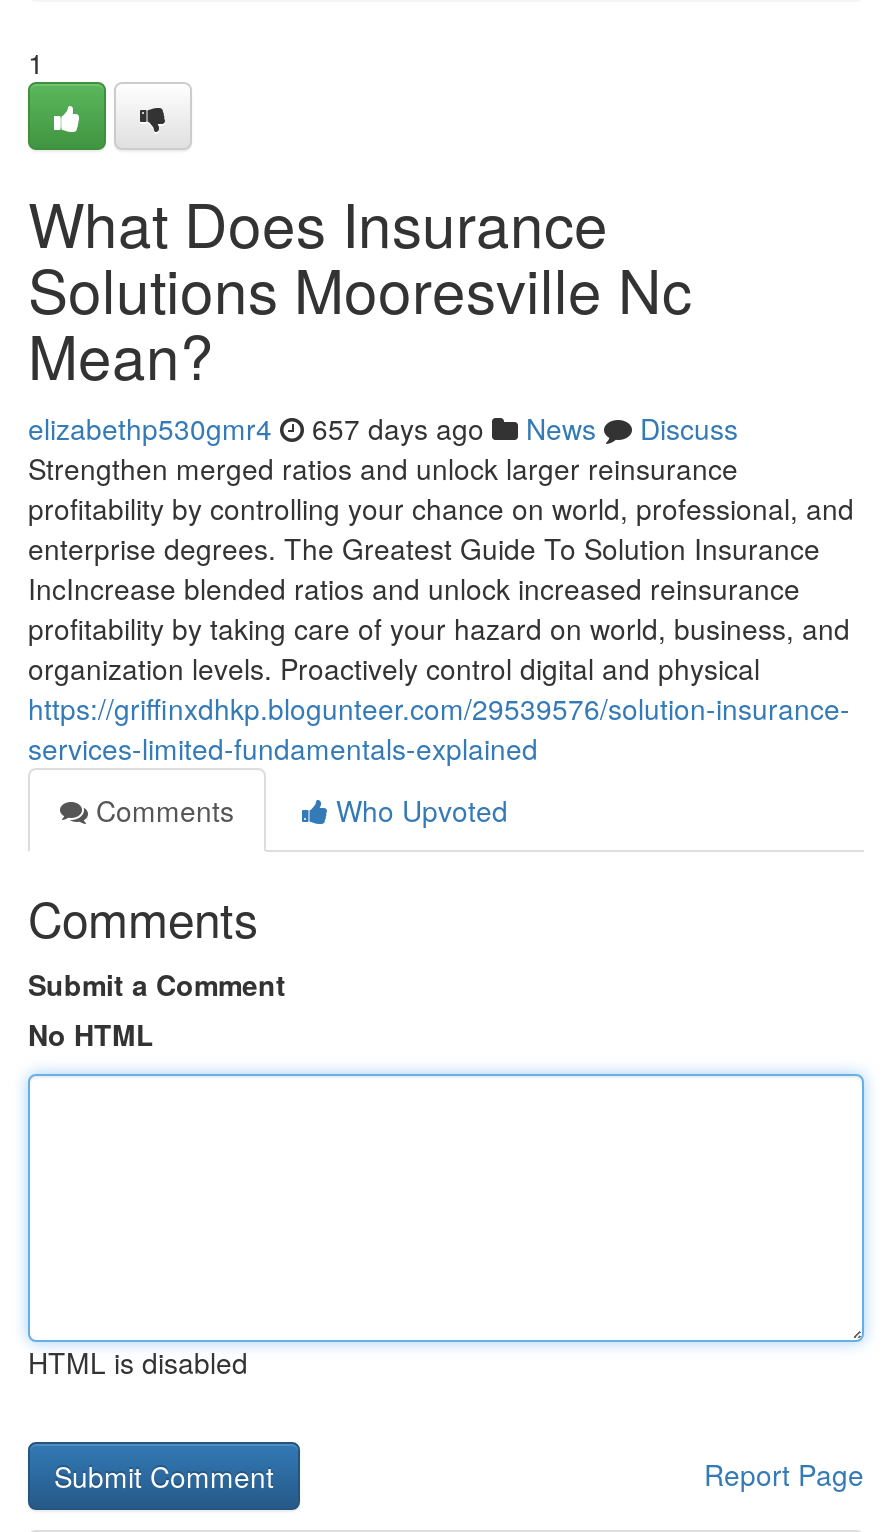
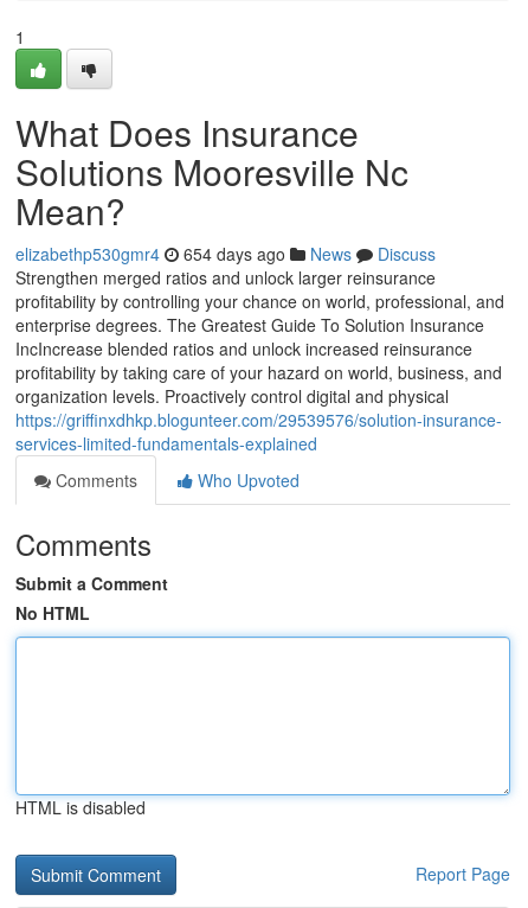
[28,408,738,448] elizabethp530gmr4 657 days ago News Discuss -> [15,242,436,266] elizabethp530gmr4 654 days ago News Discuss

